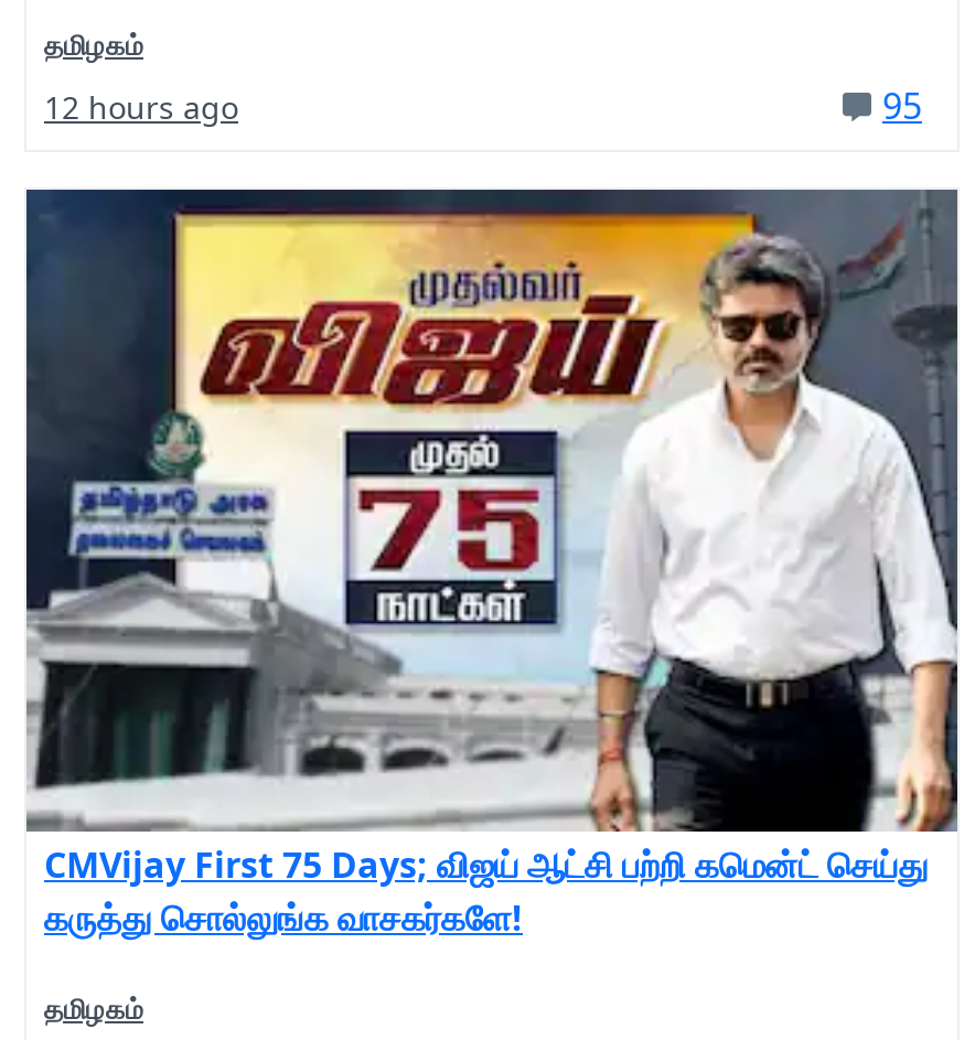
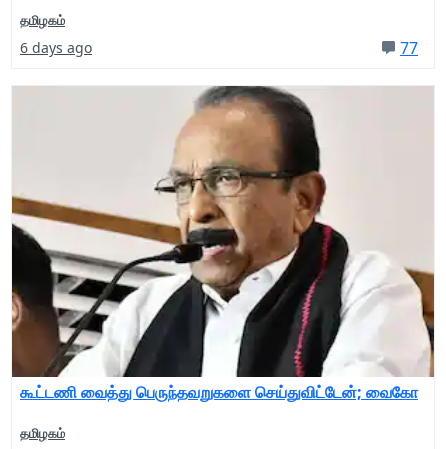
[44,82,922,131] 12 hours ago | 95 -> [20,37,418,59] 6 days ago | 77
[24,189,960,943] [image] | CMVijay First 75 Days; விஜய் ஆட்சி பற்றி கமென்ட் செய்து | கருத்து சொல்லுங்க வாசகர்களே! -> [11,85,434,403] [image] | கூட்டணி வைத்து பெருந்தவறுகளை செய்துவிட்டேன்; வைகோ

